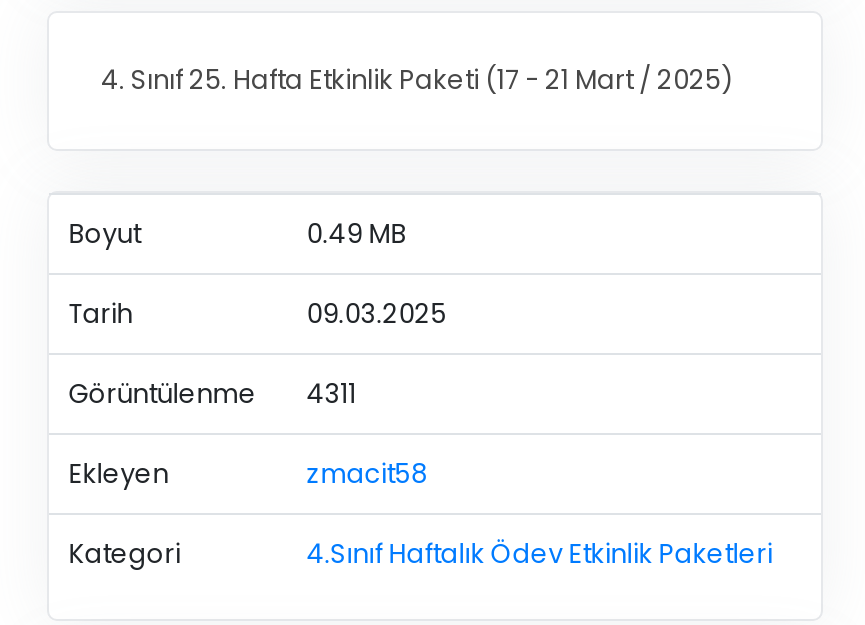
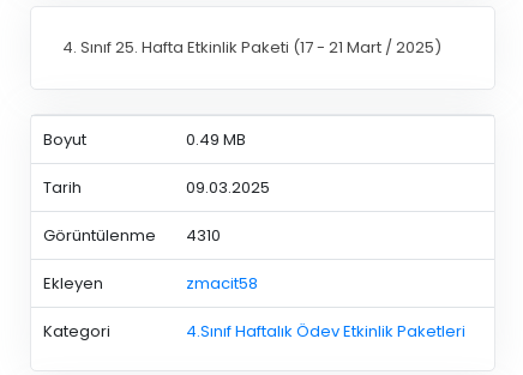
[69,375,357,413] Görüntülenme 4311 -> [43,224,220,247] Görüntülenme 4310

